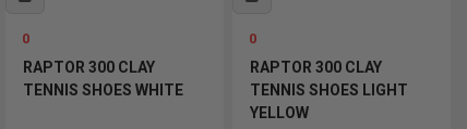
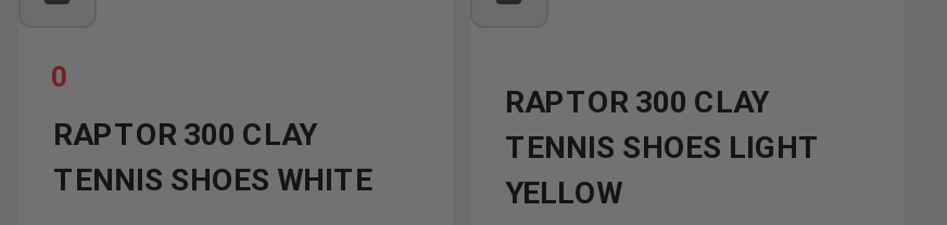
[249,30,256,47] 0 -> none

